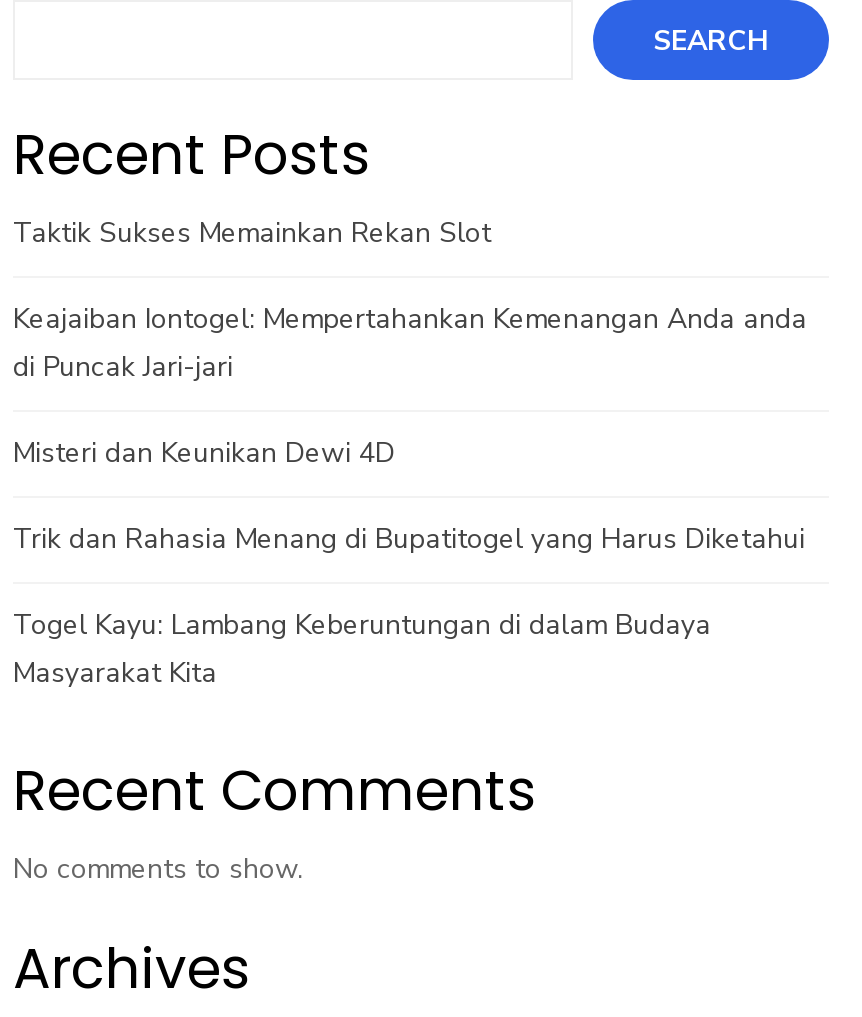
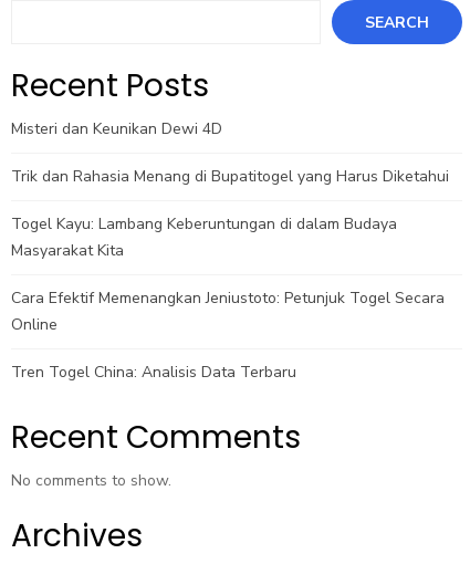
[13,214,807,386] Taktik Sukses Memainkan Rekan Slot | Keajaiban Iontogel: Mempertahankan Kemenangan Anda anda | di Puncak Jari-jari -> none
moved [13,434,805,692] -> [11,118,449,261]: Misteri dan Keunikan Dewi 4D | Trik dan Rahasia Menang di Bupatitogel yang Harus Diketahui | Togel Kayu: Lambang Keberuntungan di dalam Budaya | Masyarakat Kita
none -> [11,288,445,383] Cara Efektif Memenangkan Jeniustoto: Petunjuk Togel Secara | Online | Tren Togel China: Analisis Data Terbaru

